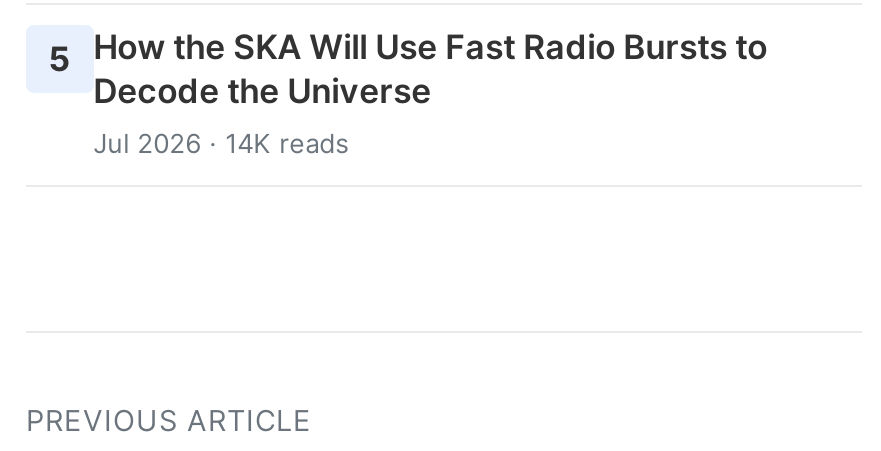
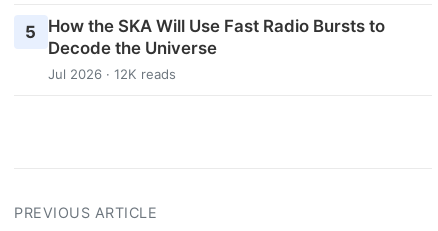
[93,127,349,159] Jul 2026 · 14K reads -> [48,66,176,82] Jul 2026 · 12K reads

